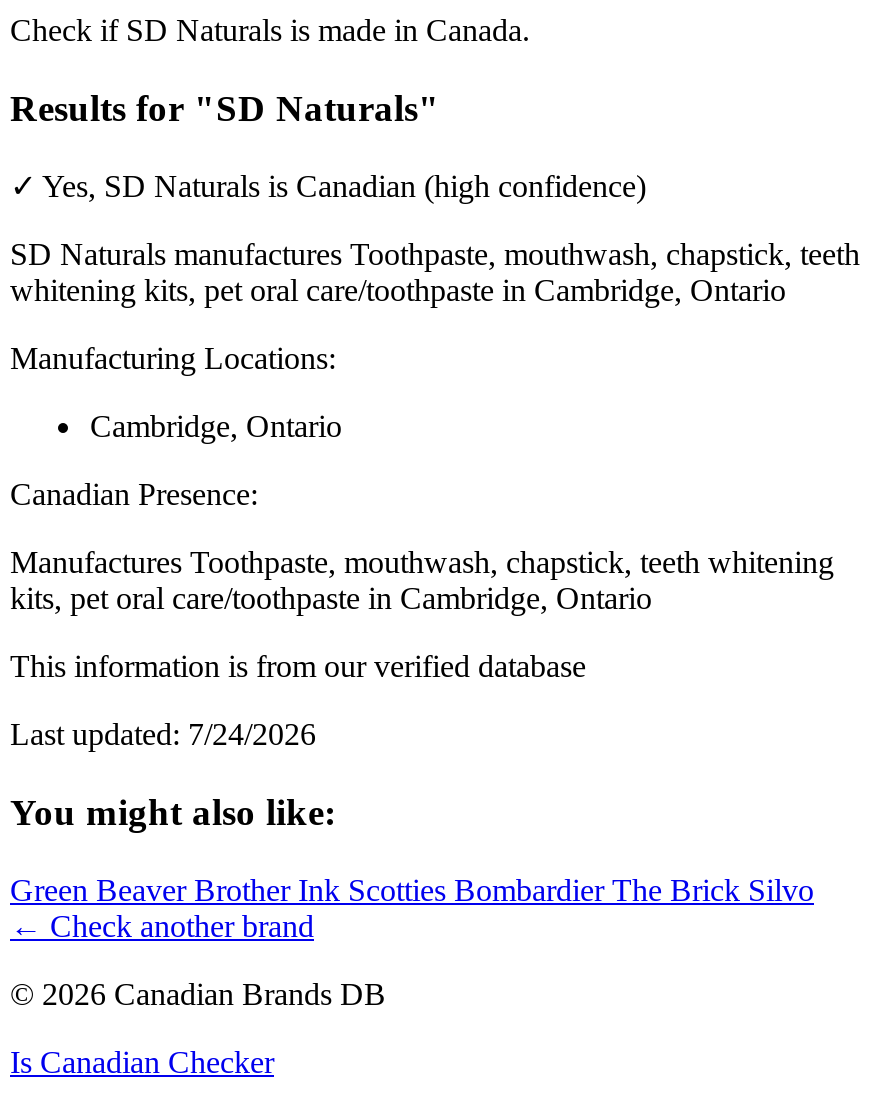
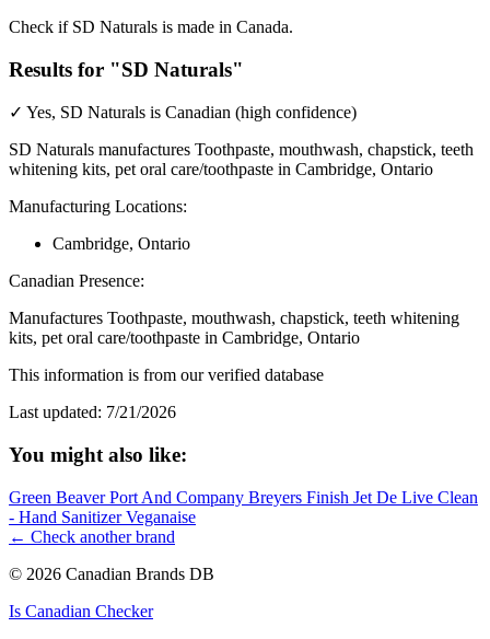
[10,718,316,752] Last updated: 7/24/2026 -> [9,403,176,422] Last updated: 7/21/2026
[10,873,814,907] Green Beaver Brother Ink Scotties Bombardier The Brick Silvo -> [9,488,478,526] Green Beaver Port And Company Breyers Finish Jet De Live Clean | - Hand Sanitizer Veganaise

